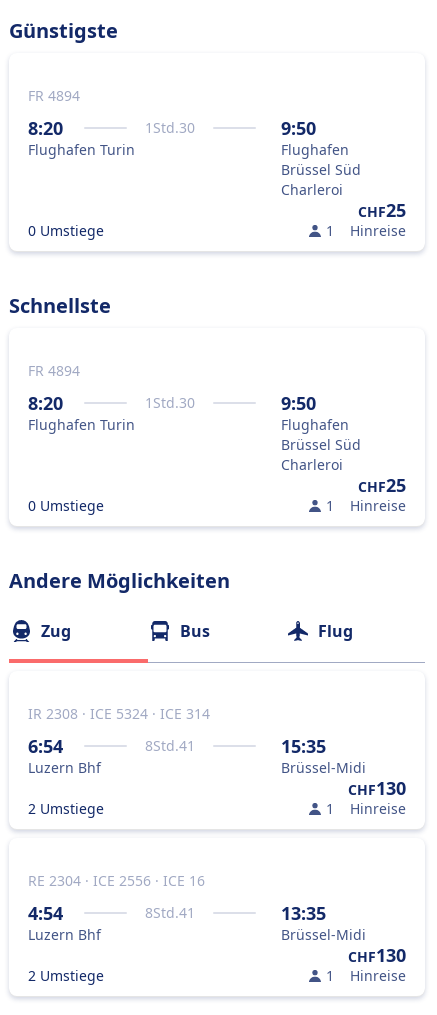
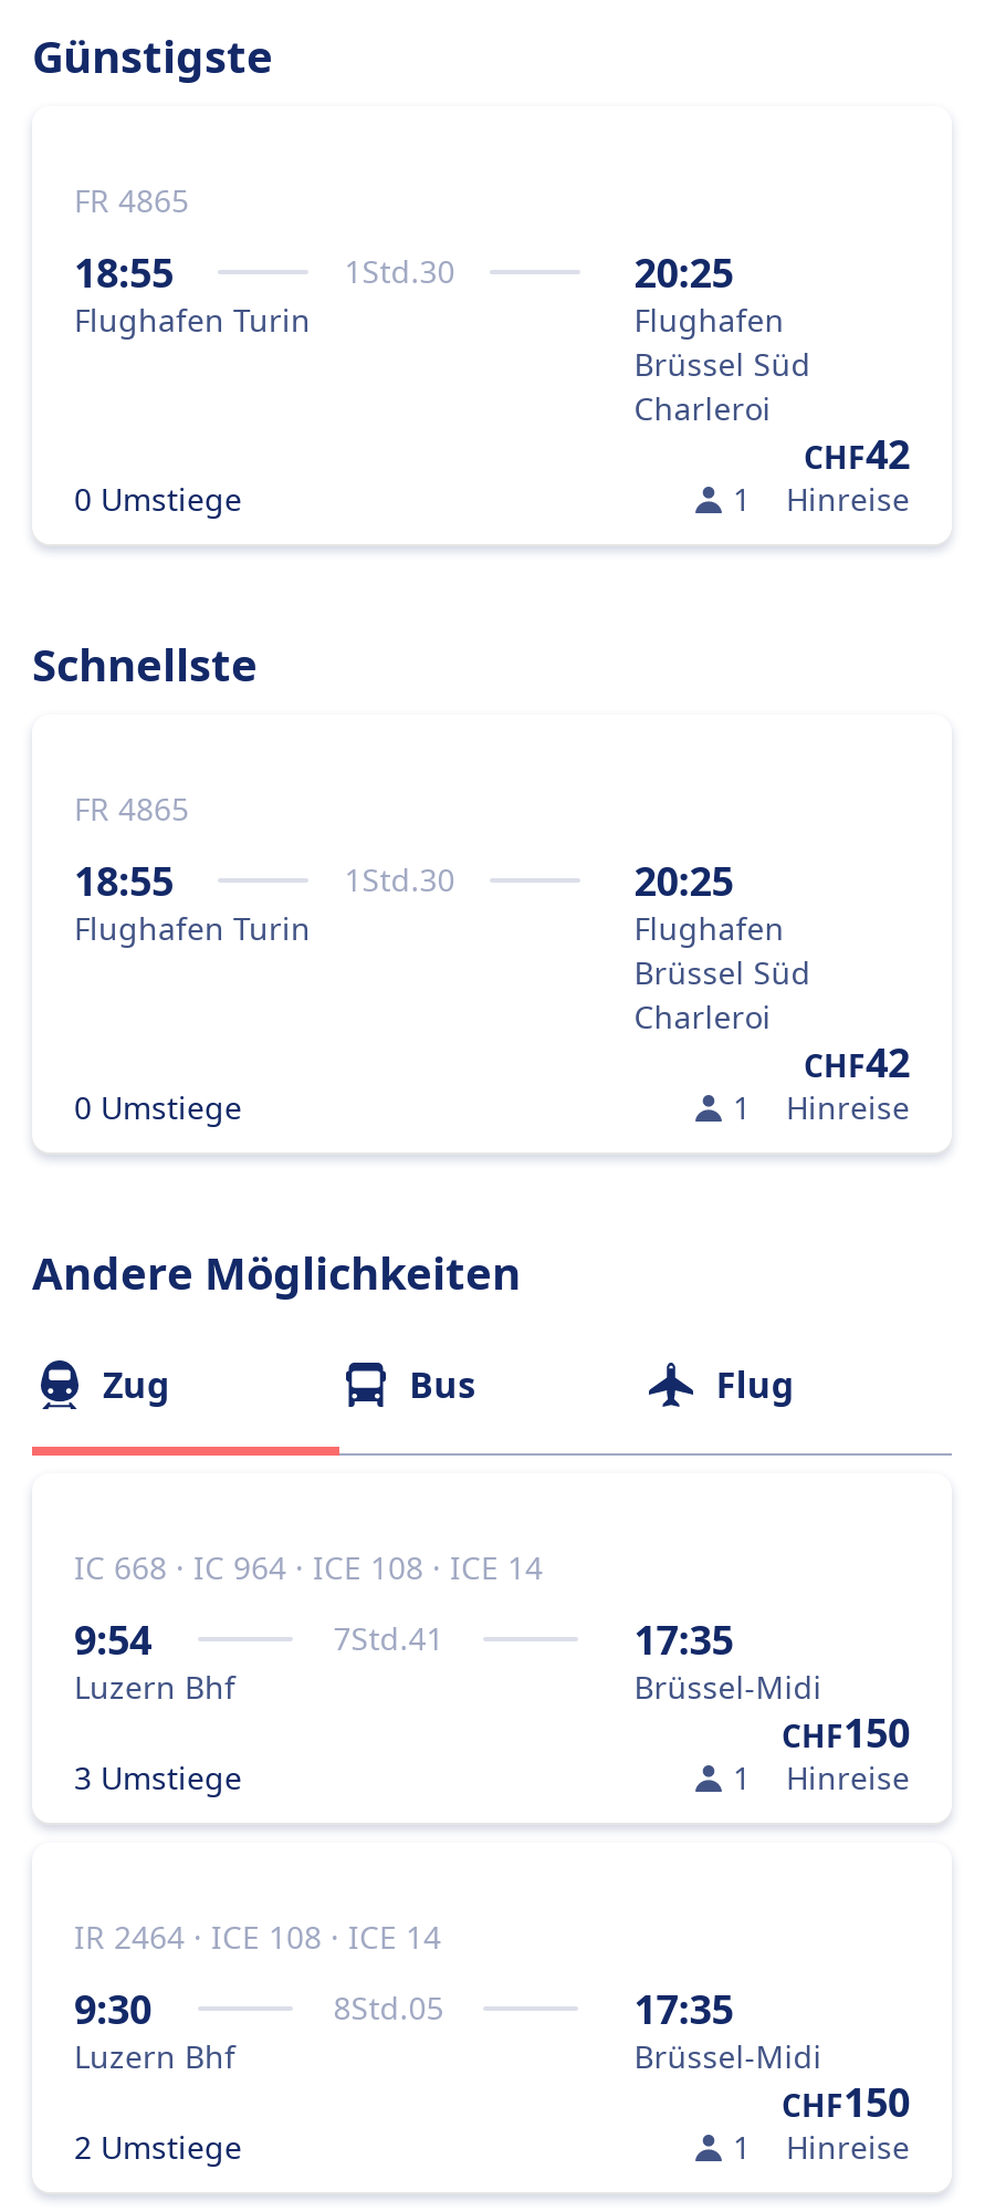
[28,86,80,105] FR 4894 -> [74,179,189,221] FR 4865
[28,116,63,140] 8:20 -> [74,246,174,299] 18:55
[281,116,316,140] 9:50 -> [634,246,734,299] 20:25
[358,198,406,222] CHF25 -> [804,427,910,480] CHF42
[28,361,80,380] FR 4894 -> [74,788,189,830] FR 4865
[28,391,63,415] 8:20 -> [74,854,174,907] 18:55
[281,391,316,415] 9:50 -> [634,854,734,907] 20:25
[358,473,406,497] CHF25 -> [804,1035,910,1088] CHF42
[28,704,210,723] IR 2308 · ICE 5324 · ICE 314 -> [74,1546,543,1588] IC 668 · IC 964 · ICE 108 · ICE 14
[28,734,195,758] 6:54 | 8Std.41 -> [74,1613,444,1666] 9:54 | 7Std.41
[281,734,326,758] 15:35 -> [634,1613,734,1666] 17:35
[348,776,406,800] CHF130 -> [782,1706,910,1759] CHF150
[28,799,104,818] 2 Umstiege -> [74,1756,242,1798] 3 Umstiege
[28,871,205,890] RE 2304 · ICE 2556 · ICE 16 -> [74,1916,441,1958] IR 2464 · ICE 108 · ICE 14
[28,901,63,925] 4:54 -> [74,1982,151,2035] 9:30
[145,903,195,922] 8Std.41 -> [333,1986,444,2029] 8Std.05
[281,901,326,925] 13:35 -> [634,1982,734,2035] 17:35
[348,943,406,967] CHF130 -> [782,2075,910,2128] CHF150

